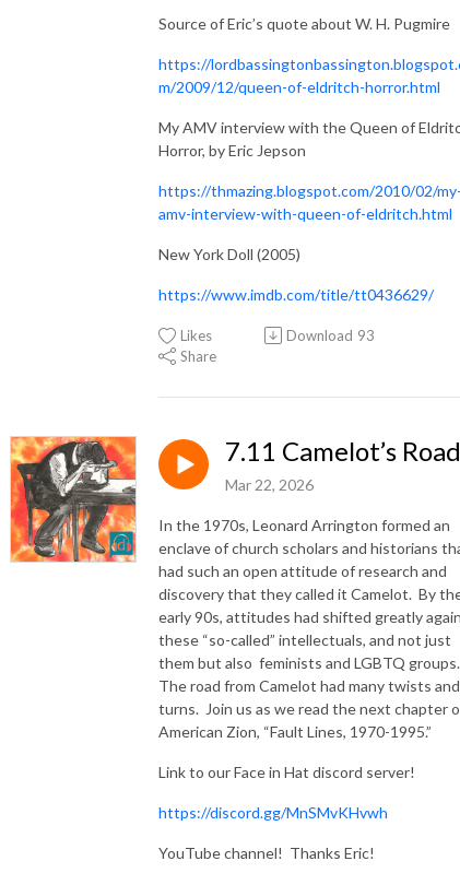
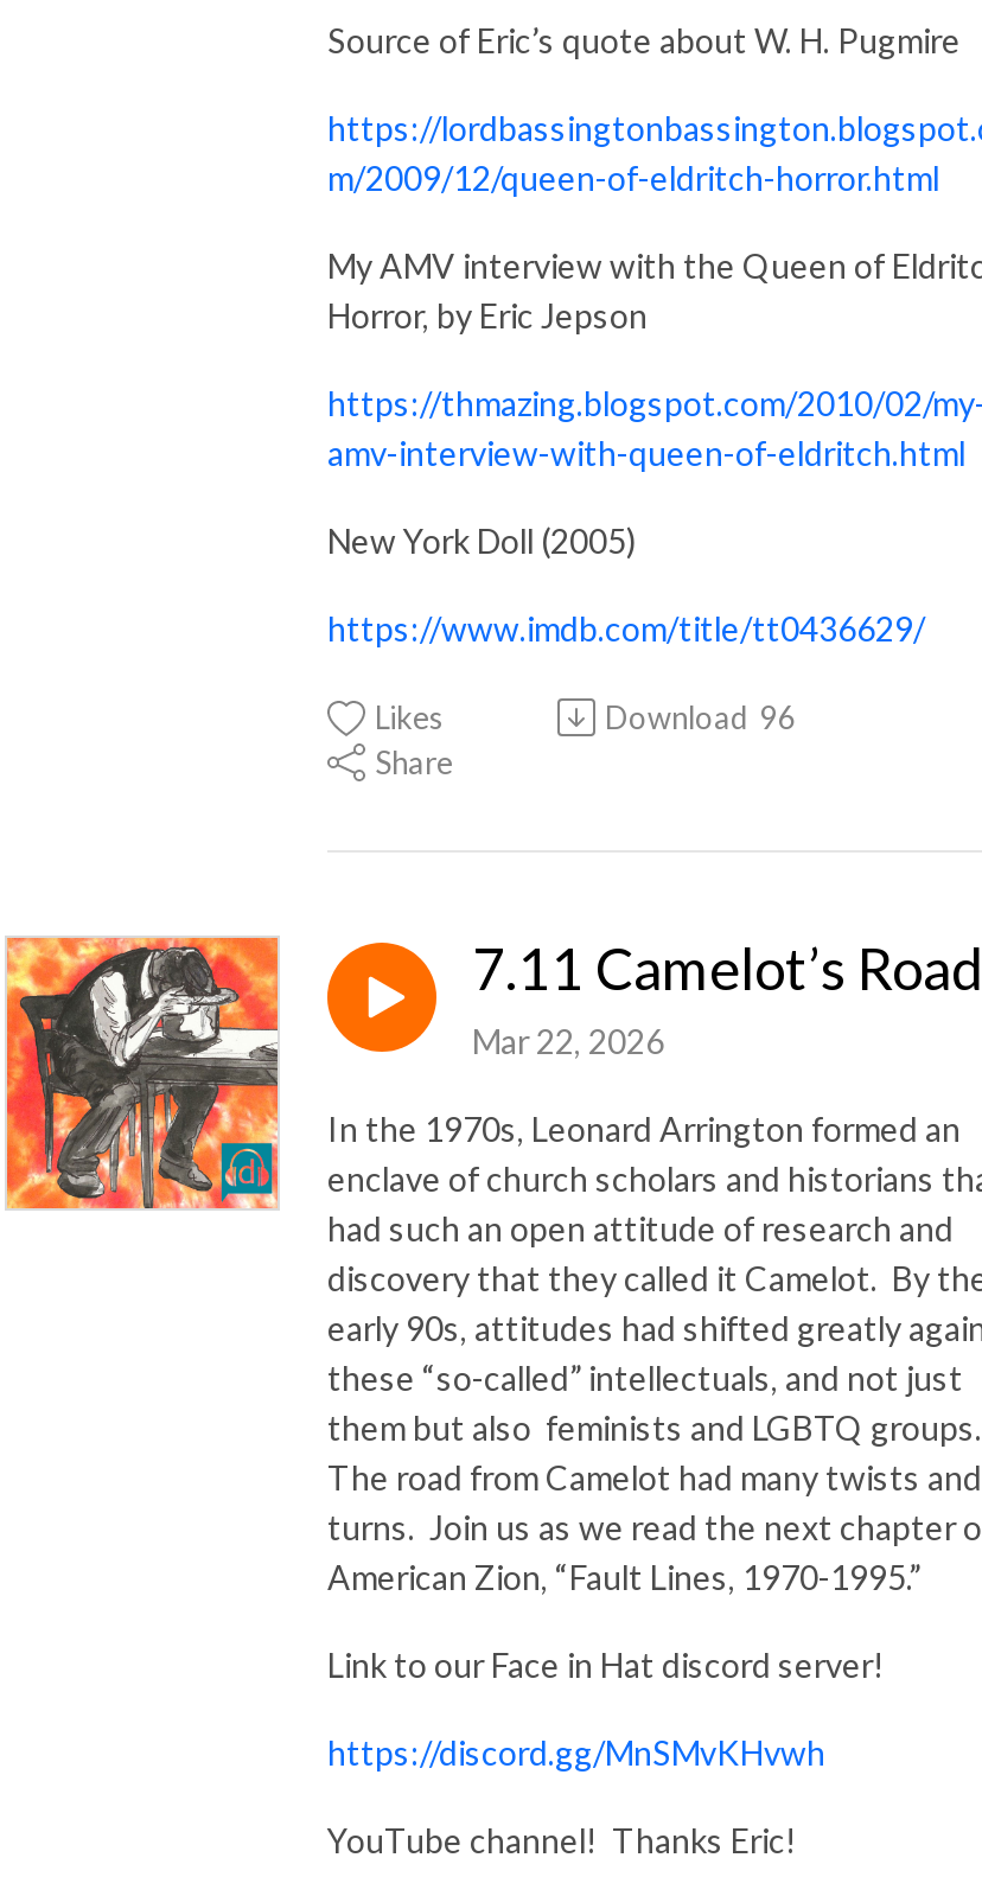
[286,327,375,344] Download 93 -> [605,698,797,736] Download 96

